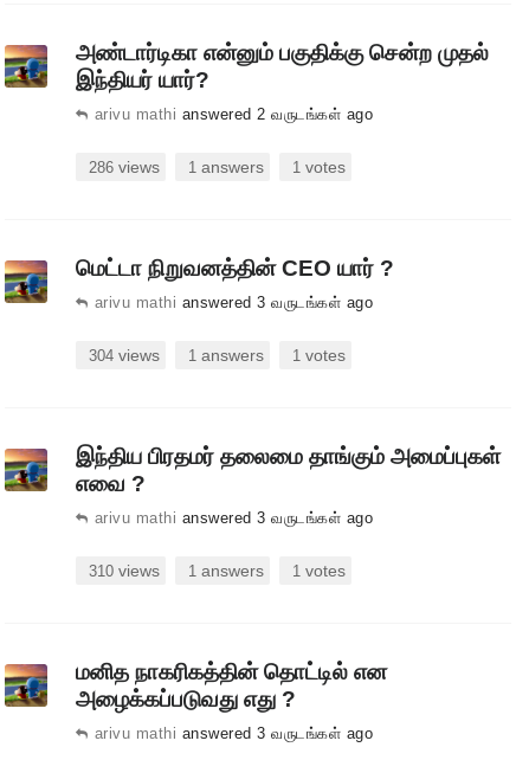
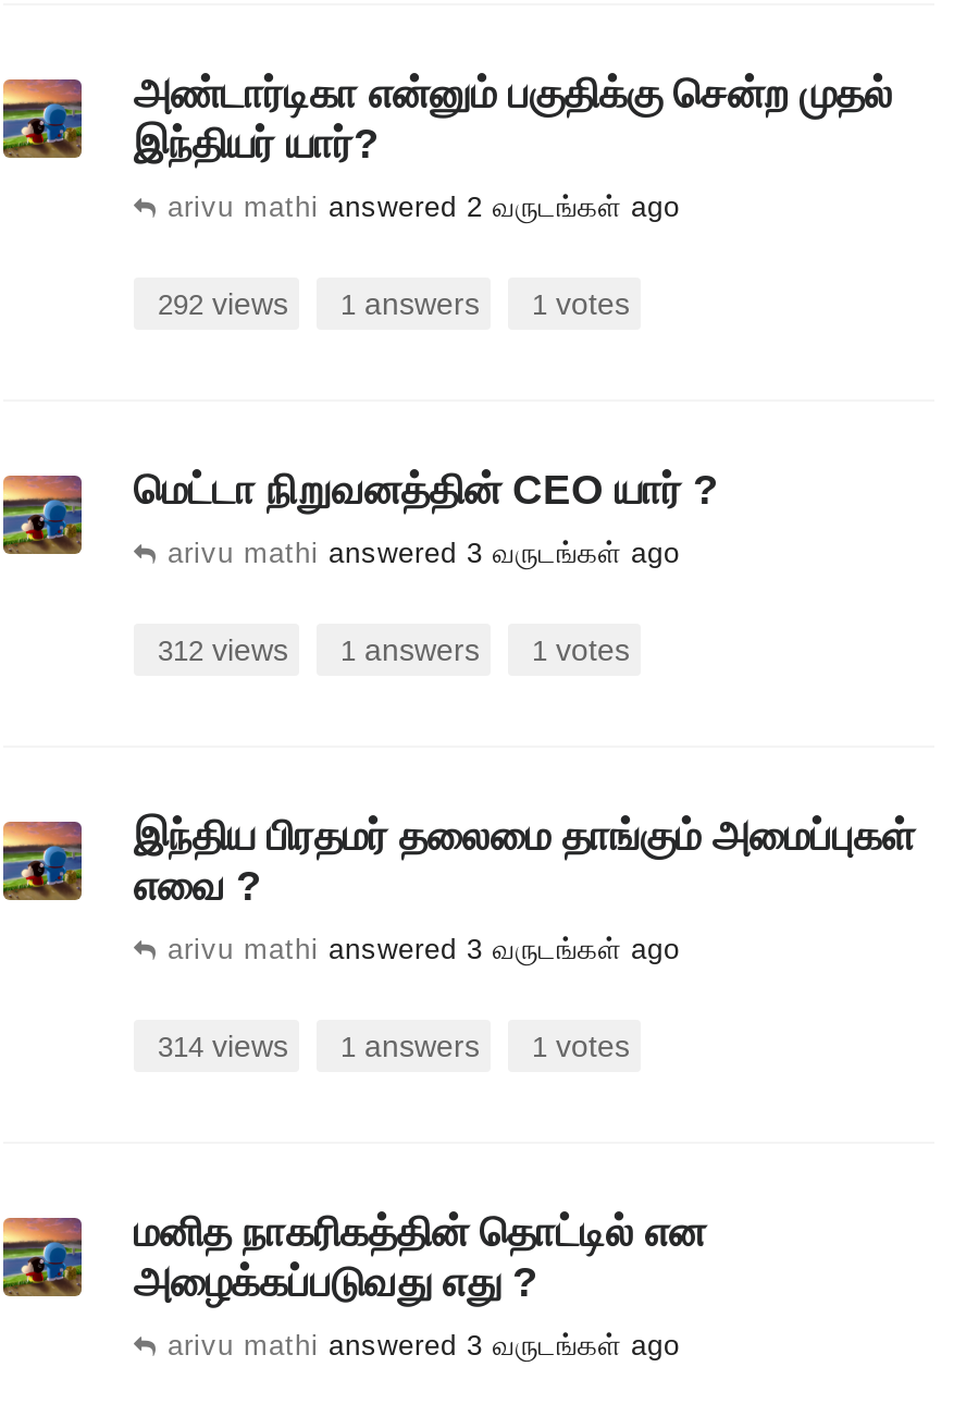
[89,157,346,176] 286 views 1 answers 1 votes -> [158,286,630,321] 292 views 1 answers 1 votes
[89,346,346,365] 304 views 1 answers 1 votes -> [158,632,630,667] 312 views 1 answers 1 votes
[89,561,346,580] 310 views 1 answers 1 votes -> [158,1029,630,1063] 314 views 1 answers 1 votes

